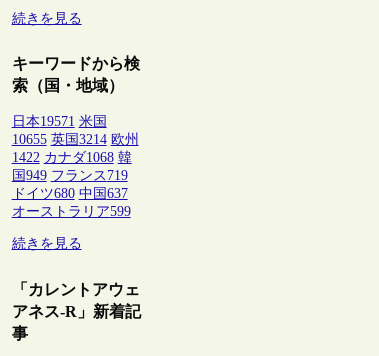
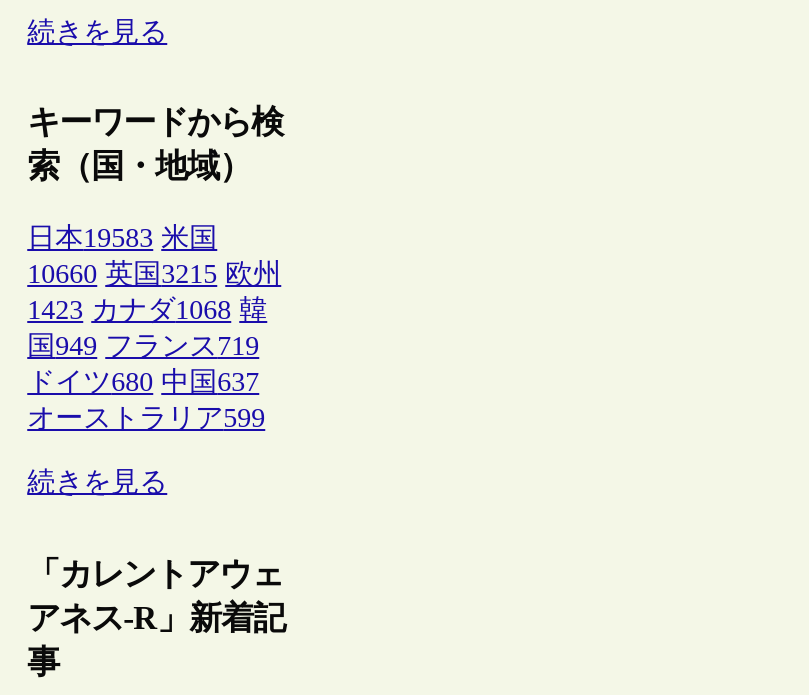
[12,114,107,129] 日本19571 米国 -> [27,224,217,254] 日本19583 米国
[12,132,139,147] 10655 英国3214 欧州 -> [27,260,281,290] 10660 英国3215 欧州
[12,150,132,165] 1422 カナダ1068 韓 -> [27,296,267,326] 1423 カナダ1068 韓

